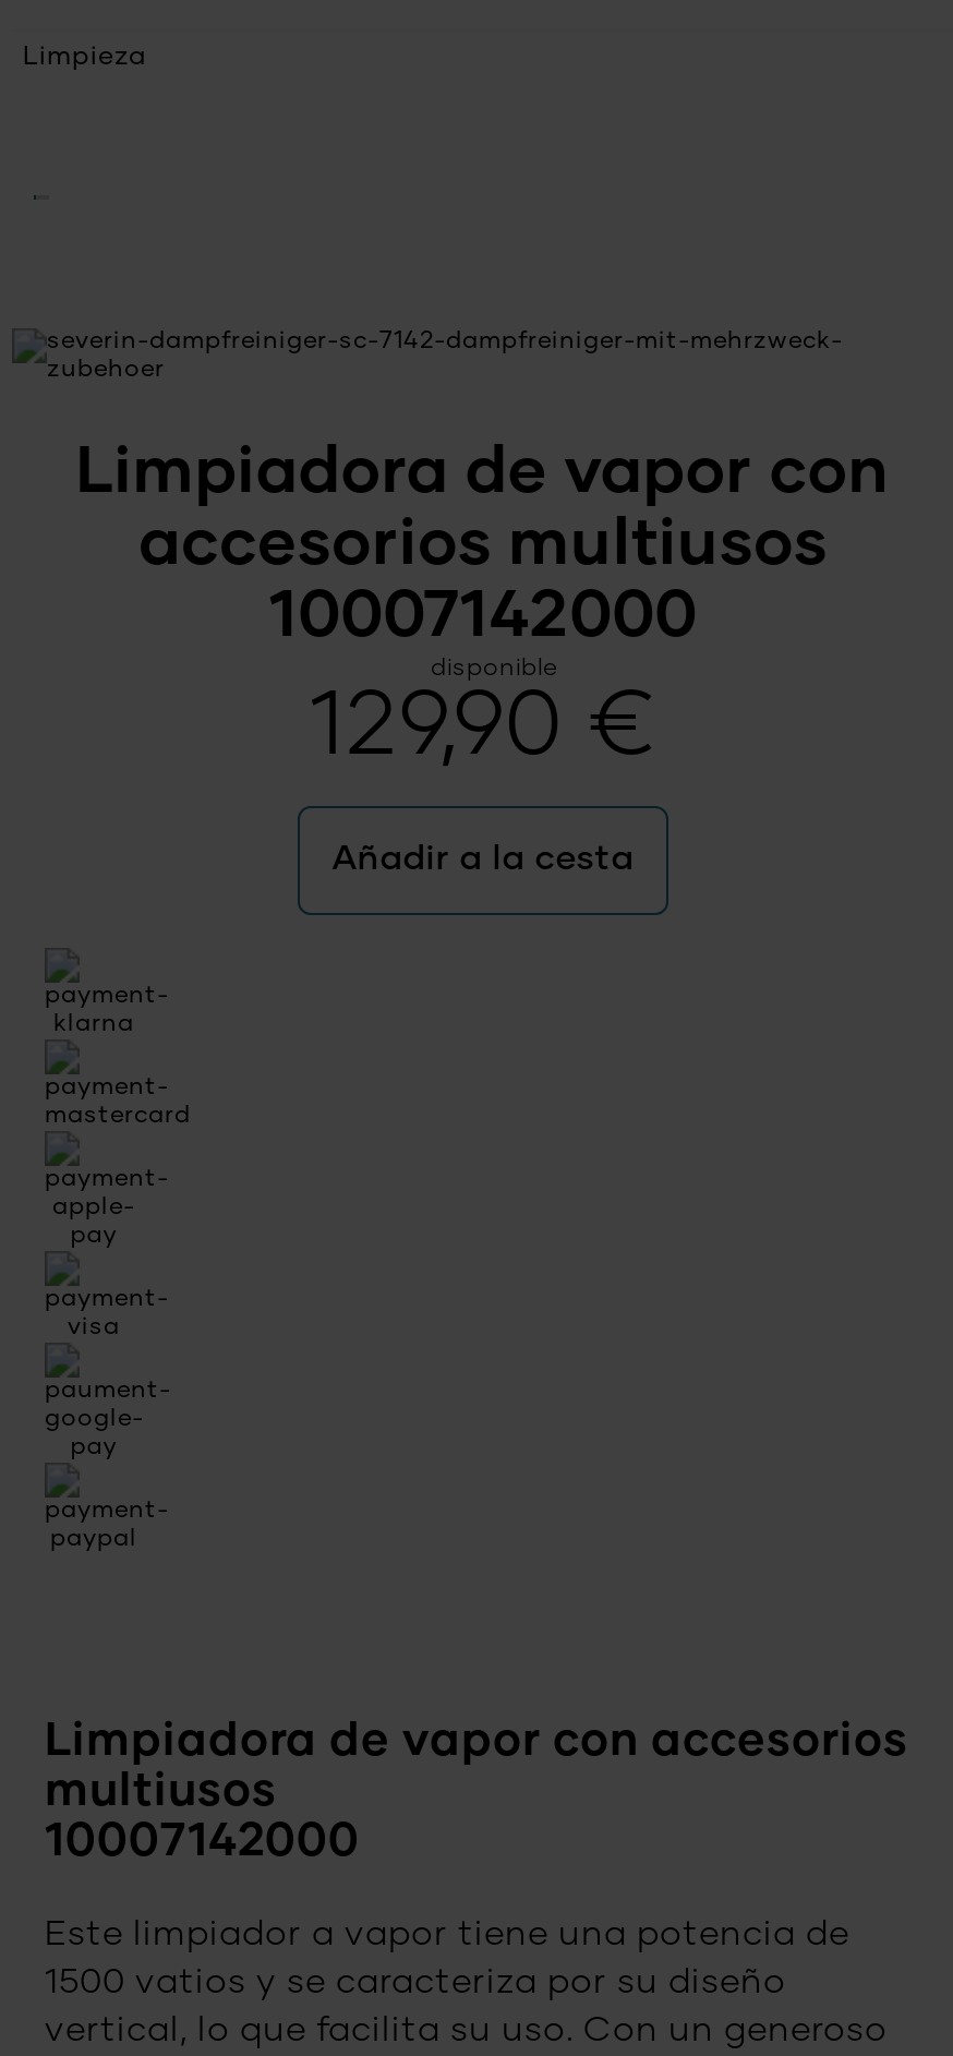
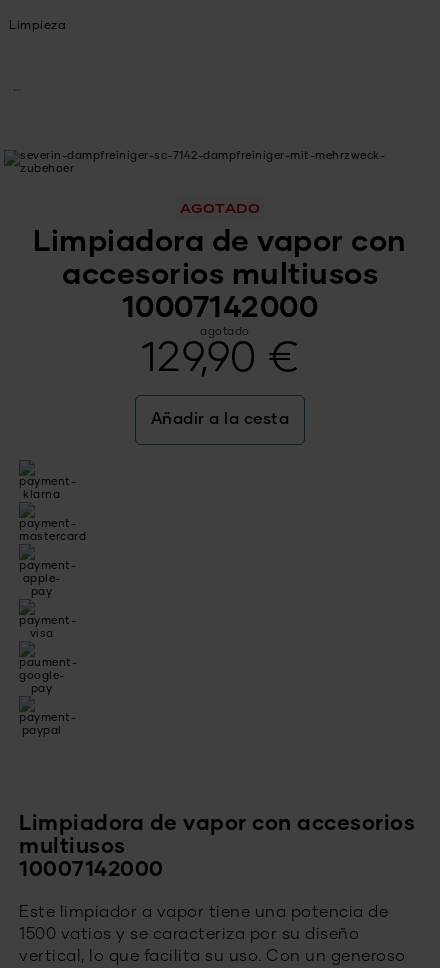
none -> [180,201,260,216] AGOTADO
[431,657,557,681] disponible -> [200,327,250,338] agotado

